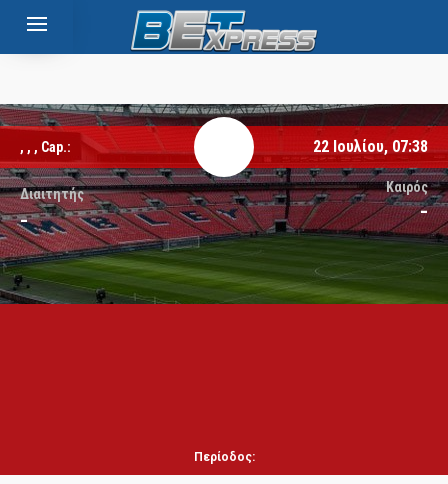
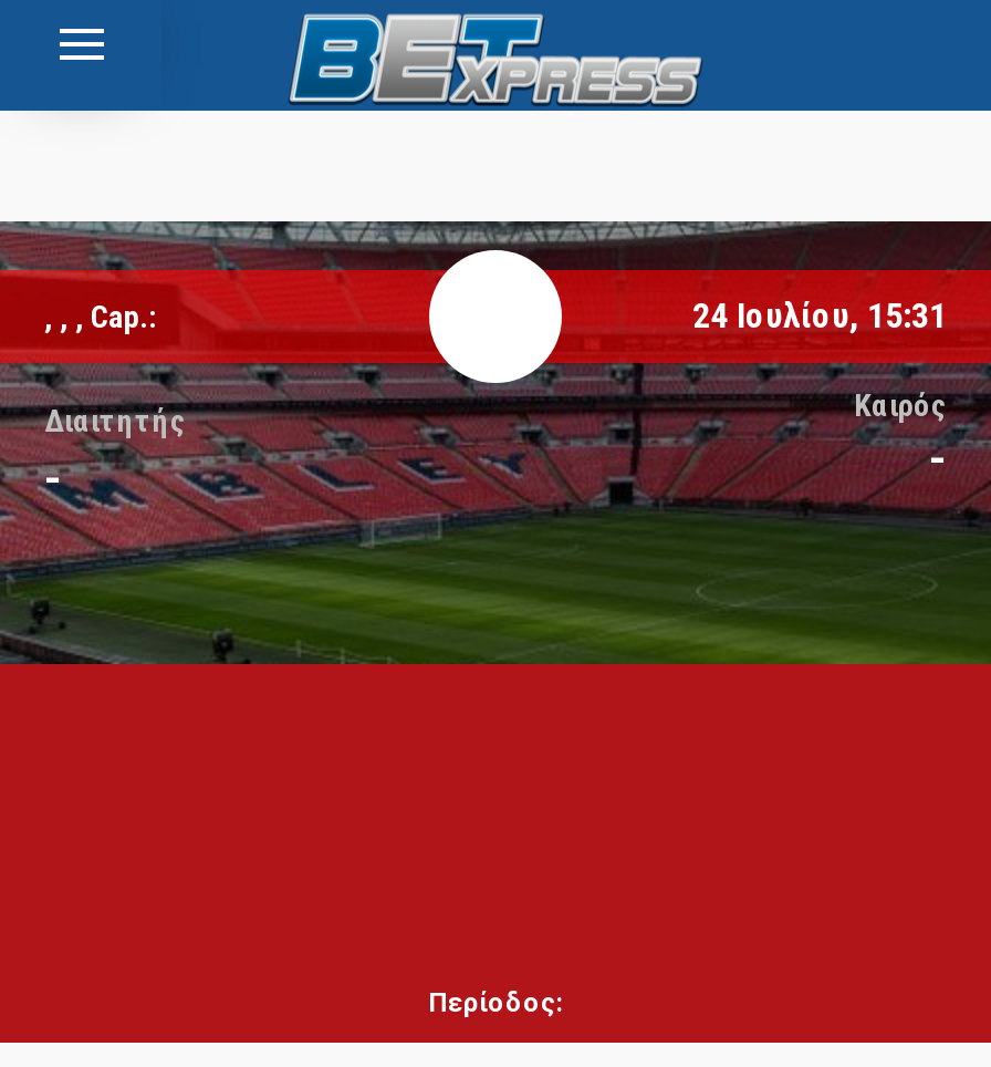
[313,137,428,156] 22 Ιουλίου, 07:38 -> [692,294,947,336] 24 Ιουλίου, 15:31

